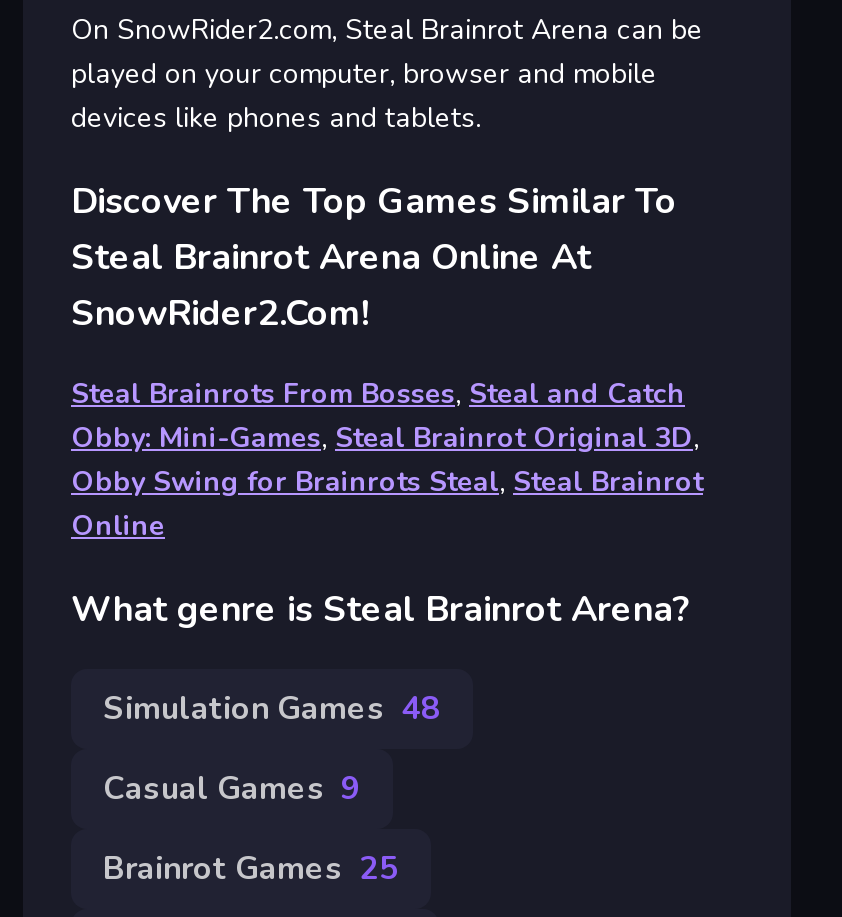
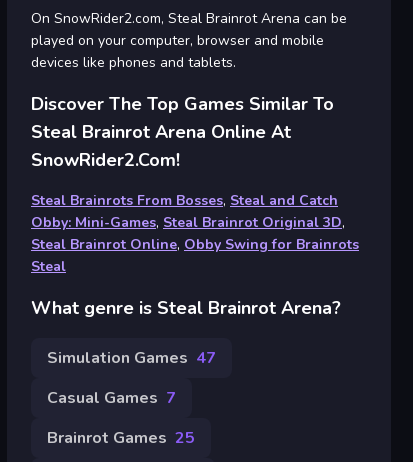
[71,463,703,545] Obby Swing for Brainrots Steal, Steal Brainrot | Online -> [31,235,359,276] Steal Brainrot Online, Obby Swing for Brainrots | Steal
[103,687,441,731] Simulation Games 48 -> [47,347,216,369] Simulation Games 47
[103,767,361,811] Casual Games 9 -> [47,387,176,409] Casual Games 7

